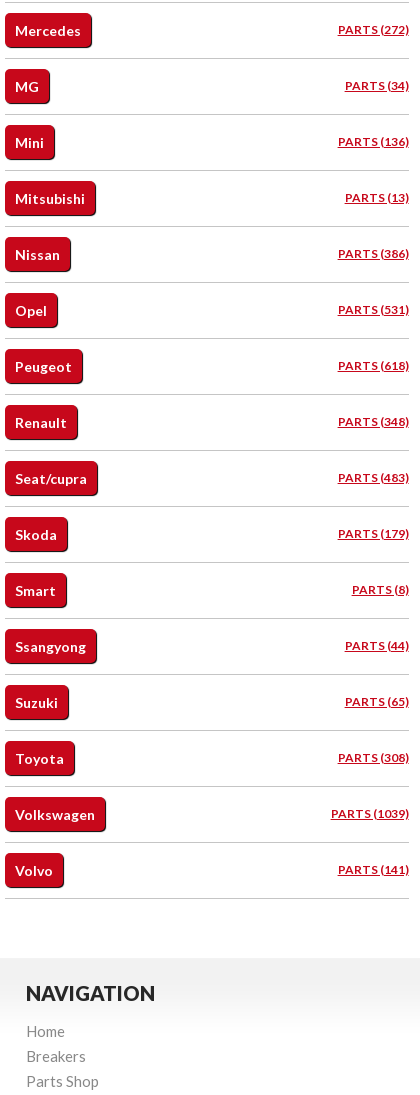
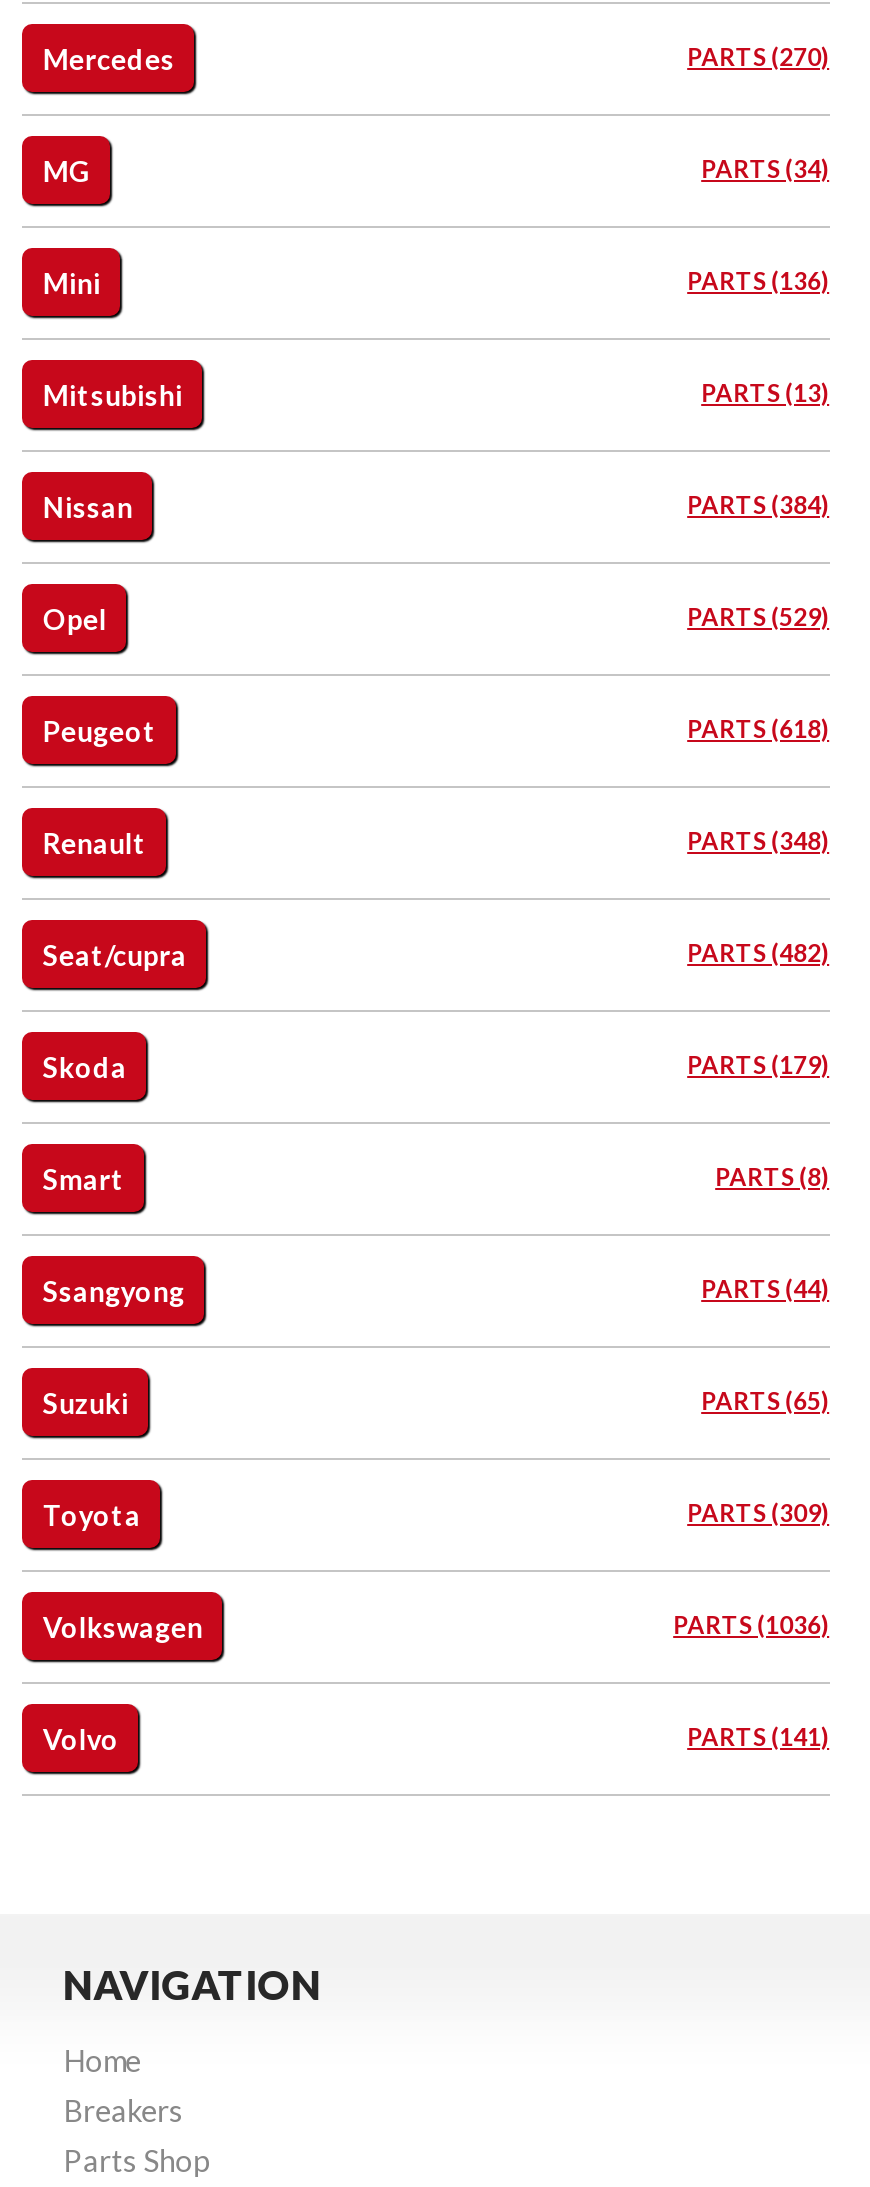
[338,22,409,37] PARTS (272) -> [687,41,829,71] PARTS (270)
[338,246,409,261] PARTS (386) -> [687,489,829,519] PARTS (384)
[338,302,409,317] PARTS (531) -> [687,601,829,631] PARTS (529)
[338,470,409,485] PARTS (483) -> [687,937,829,967] PARTS (482)
[338,750,409,765] PARTS (308) -> [687,1497,829,1527] PARTS (309)
[331,806,409,821] PARTS (1039) -> [673,1609,829,1639] PARTS (1036)

